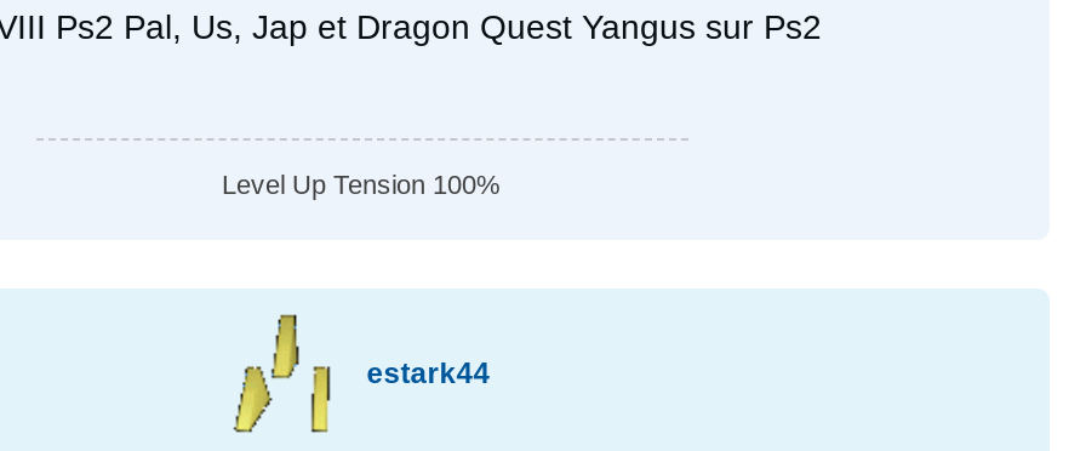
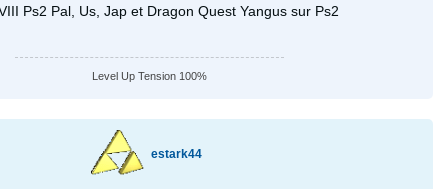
[221,313,347,436] [image] -> [90,130,145,179] [image]

